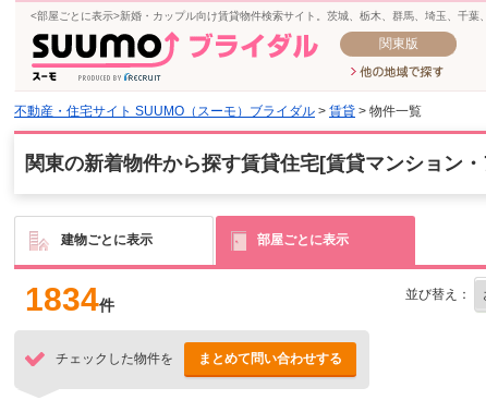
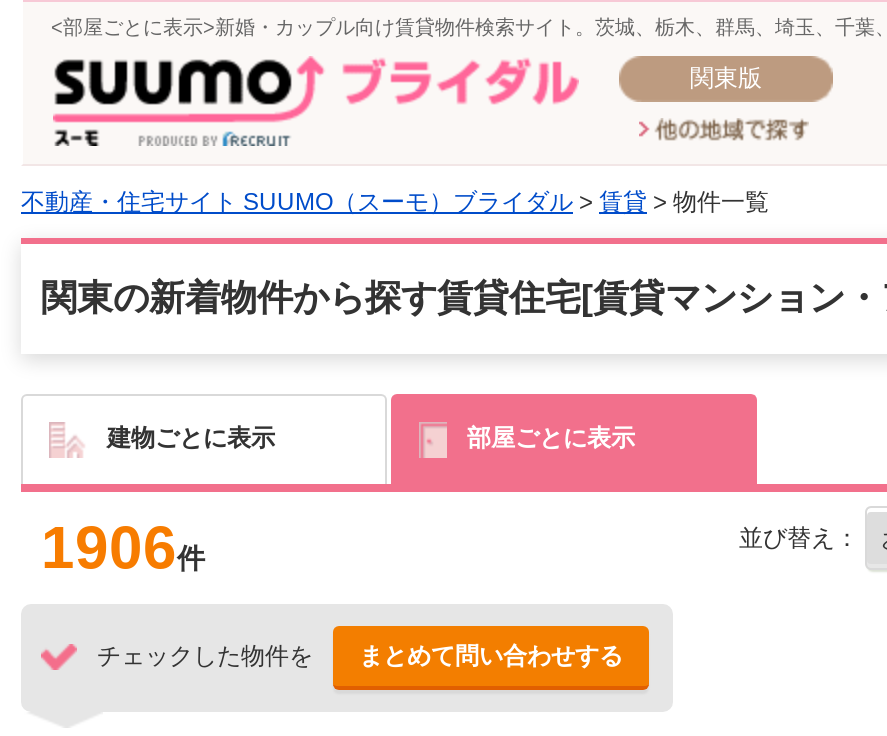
[25,281,114,317] 1834件 -> [41,514,205,580] 1906件

